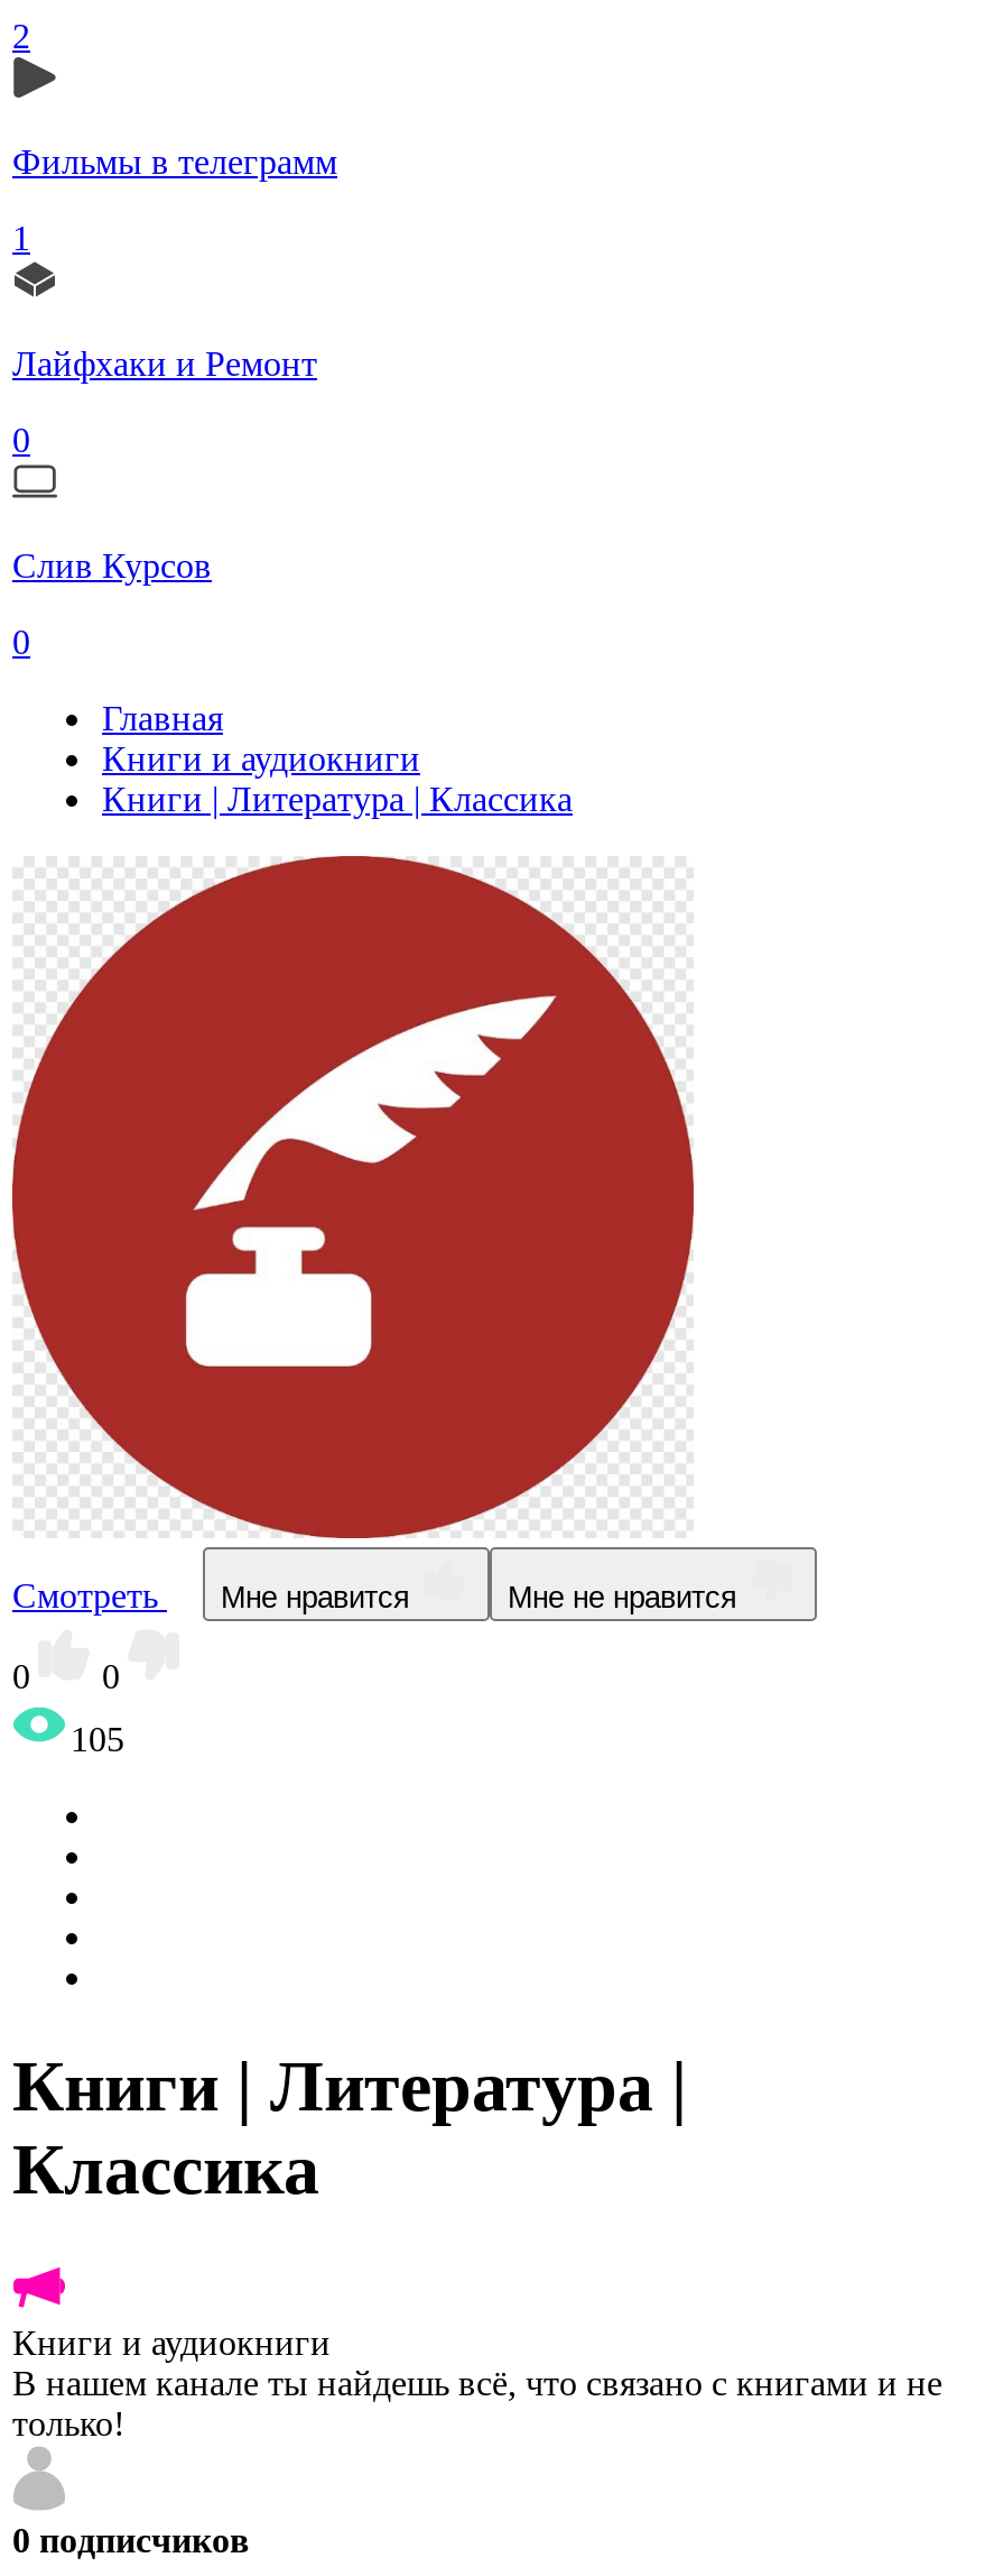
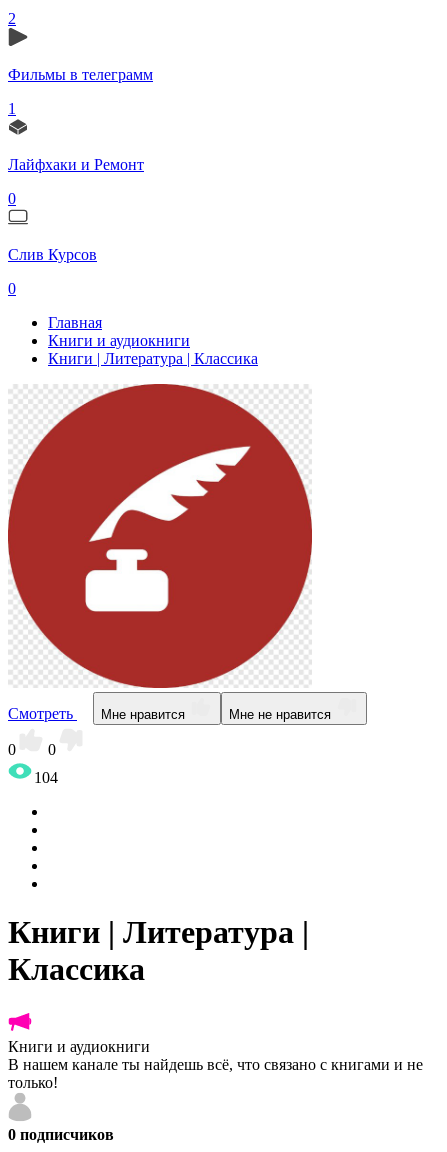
[71,1720,124,1758] 105 -> [34,769,58,786] 104

